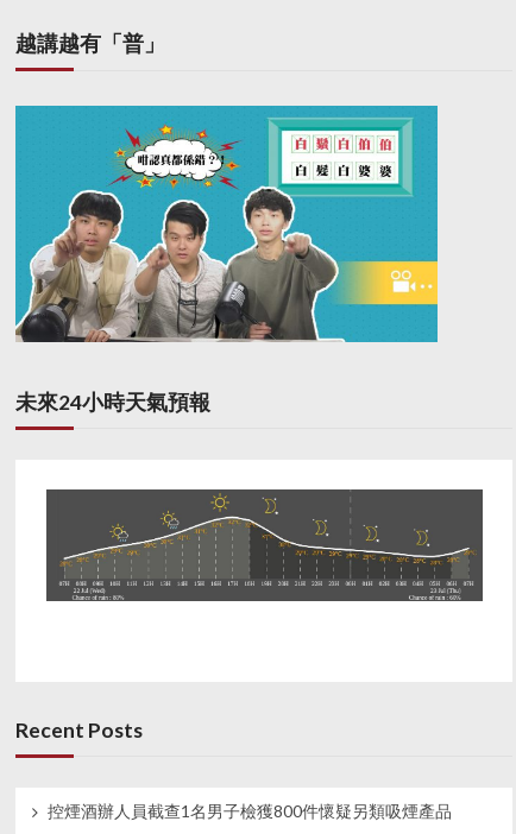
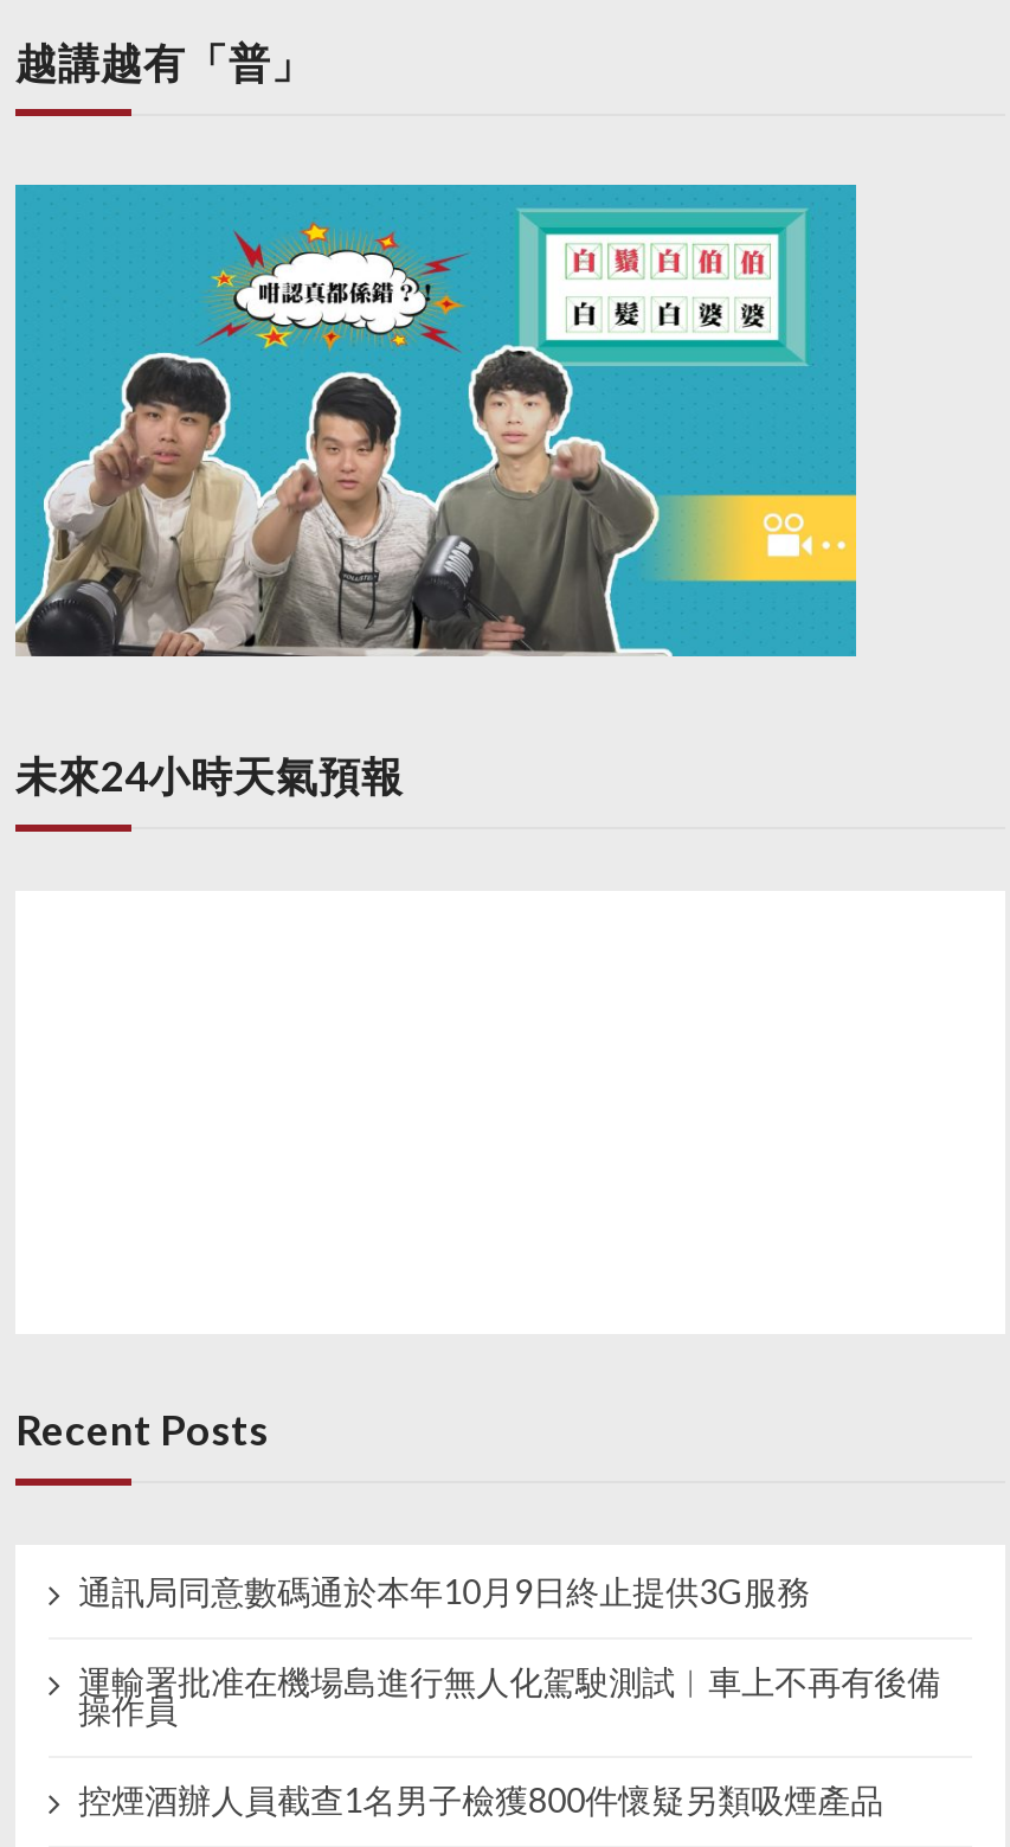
[45,488,484,602] [image] -> none
none -> [78,1571,940,1730] 通訊局同意數碼通於本年10月9日終止提供3G服務 | 運輸署批准在機場島進行無人化駕駛測試︱車上不再有後備 | 操作員

